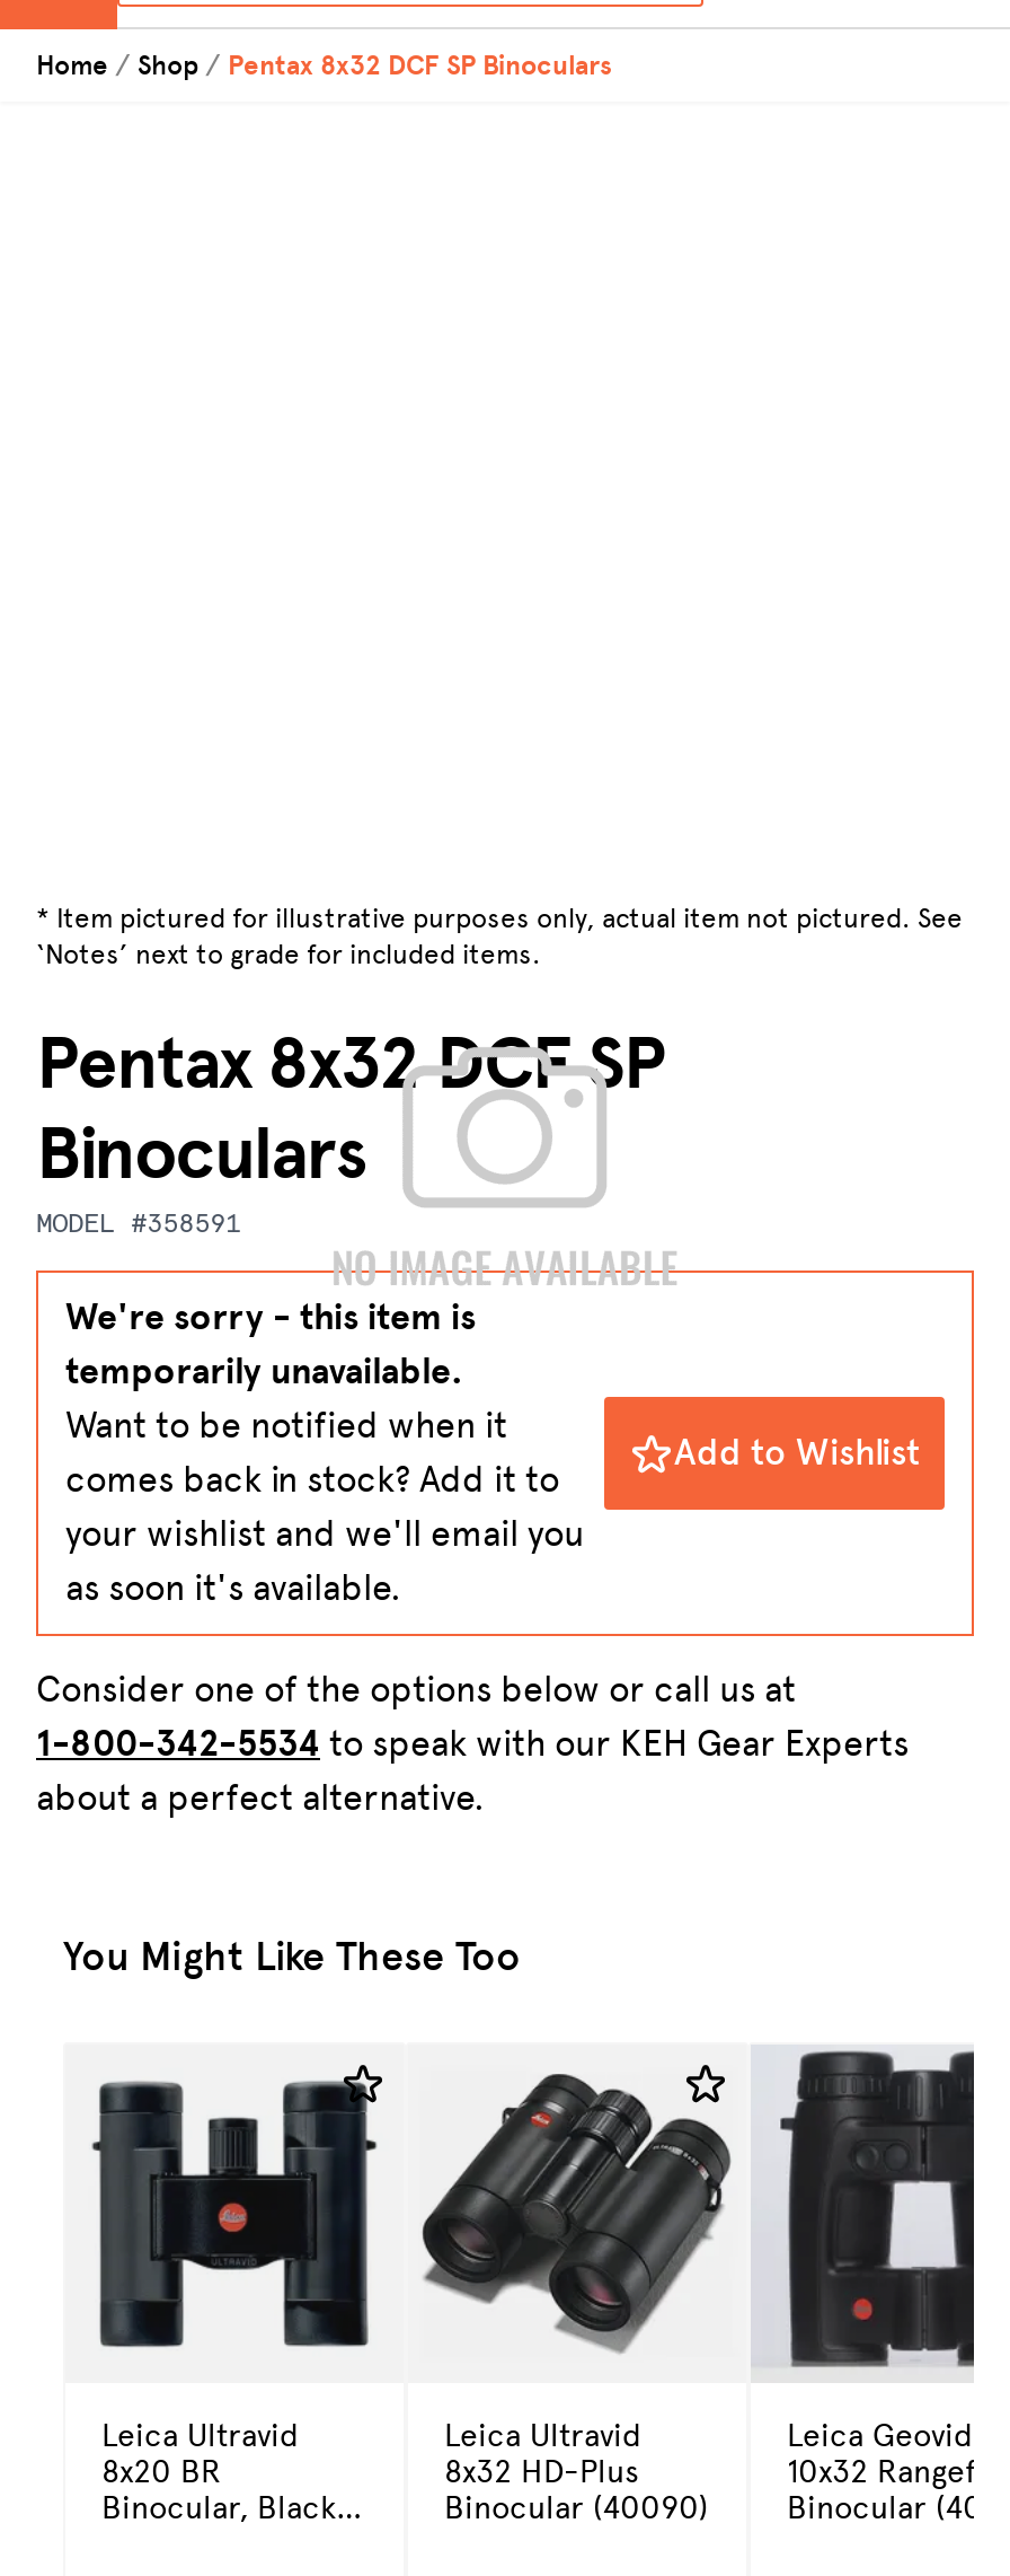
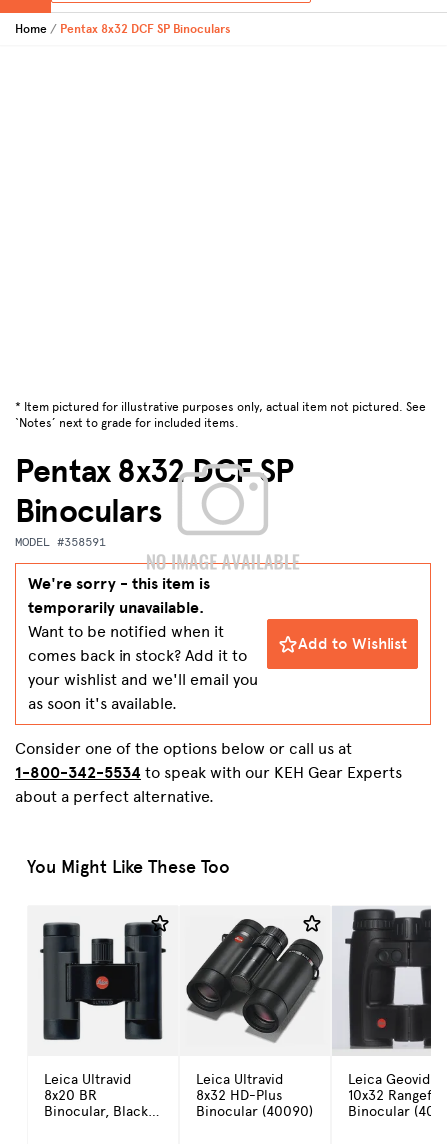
[138,50,198,81] Shop -> none

